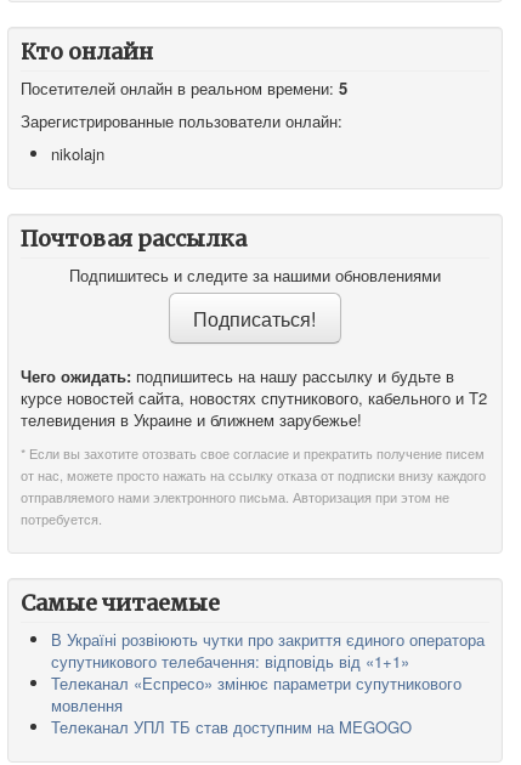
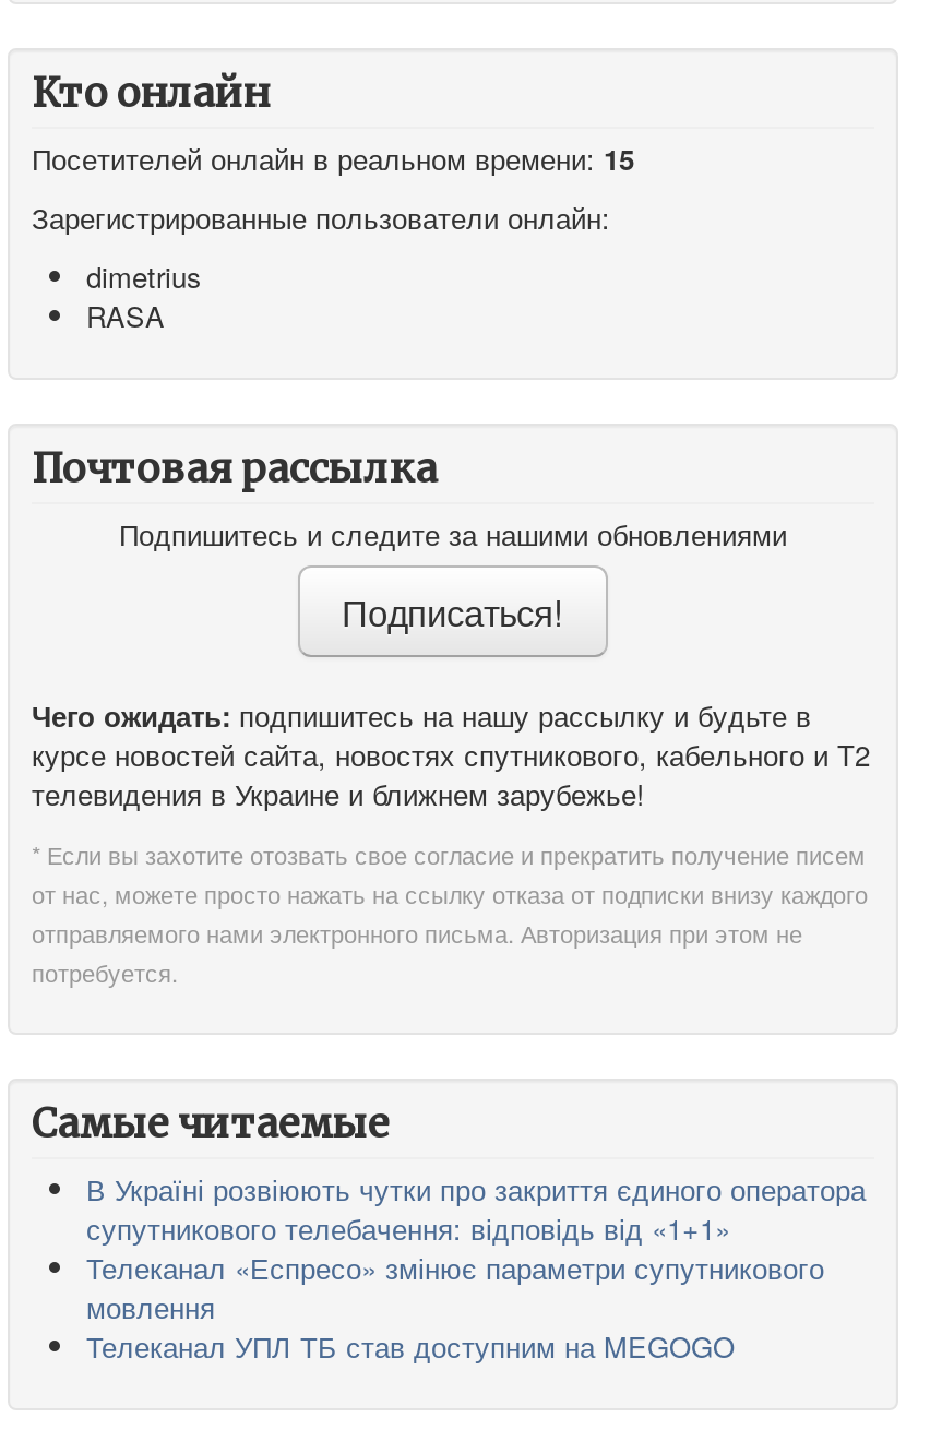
[21,77,347,100] Посетителей онлайн в реальном времени: 5 -> [32,138,634,179] Посетителей онлайн в реальном времени: 15
[51,142,104,165] nikolajn -> [86,256,202,336] dimetrius | RASA

